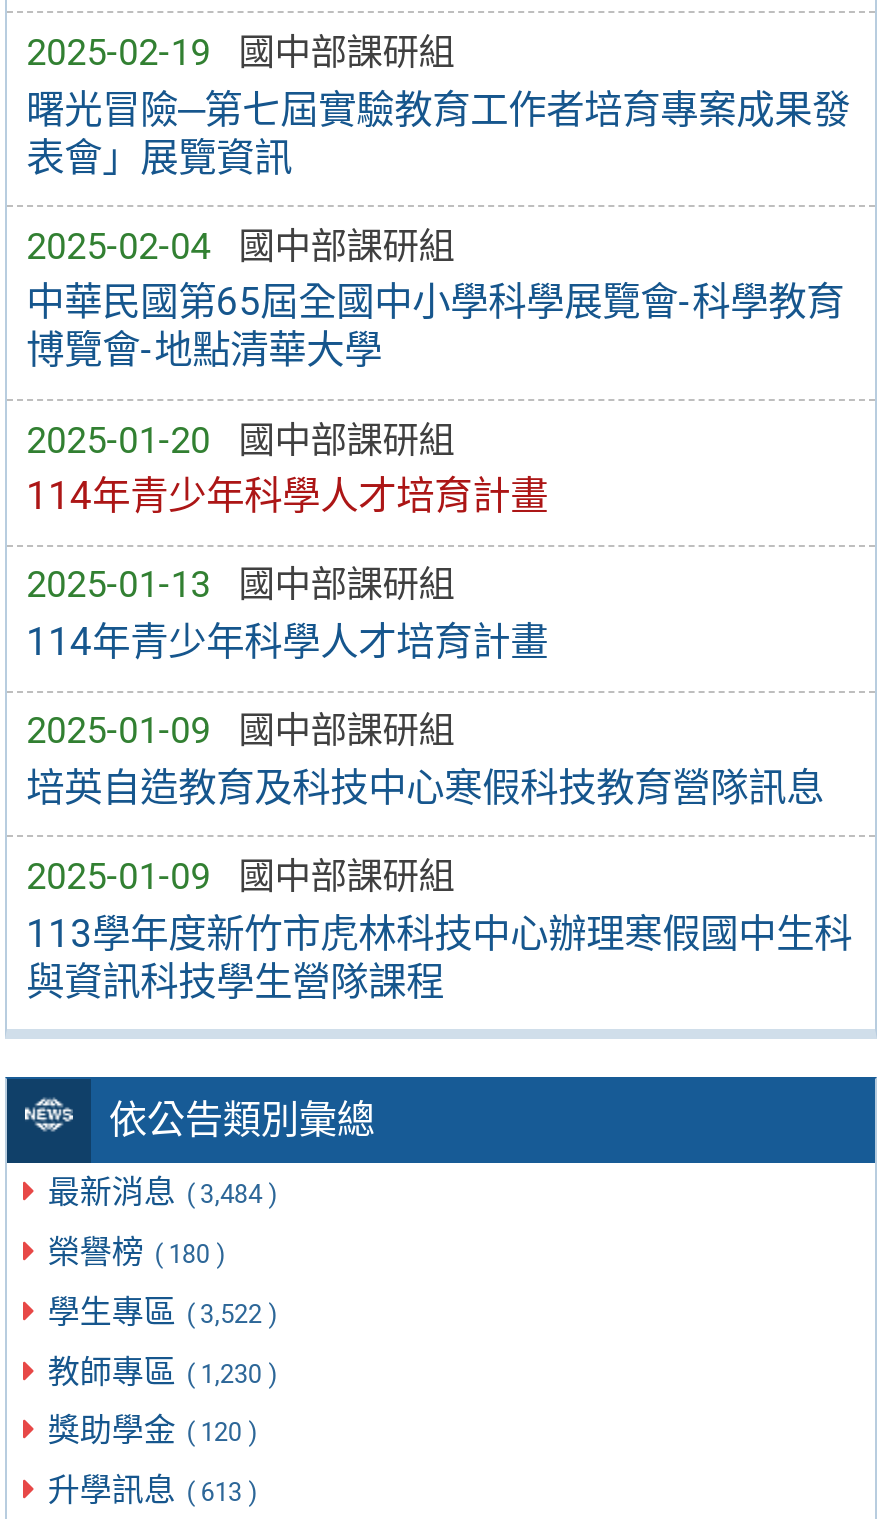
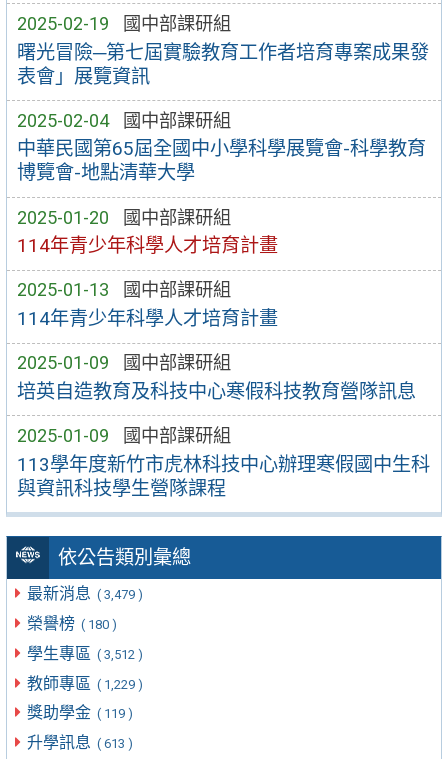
[48,1173,278,1211] 最新消息 ( 3,484 ) -> [27,584,143,603] 最新消息 ( 3,479 )
[48,1293,278,1331] 學生專區 ( 3,522 ) -> [27,644,143,663] 學生專區 ( 3,512 )
[48,1352,278,1390] 教師專區 ( 1,230 ) -> [27,674,143,693] 教師專區 ( 1,229 )
[48,1412,258,1450] 獎助學金 ( 120 ) -> [27,703,133,722] 獎助學金 ( 119 )

